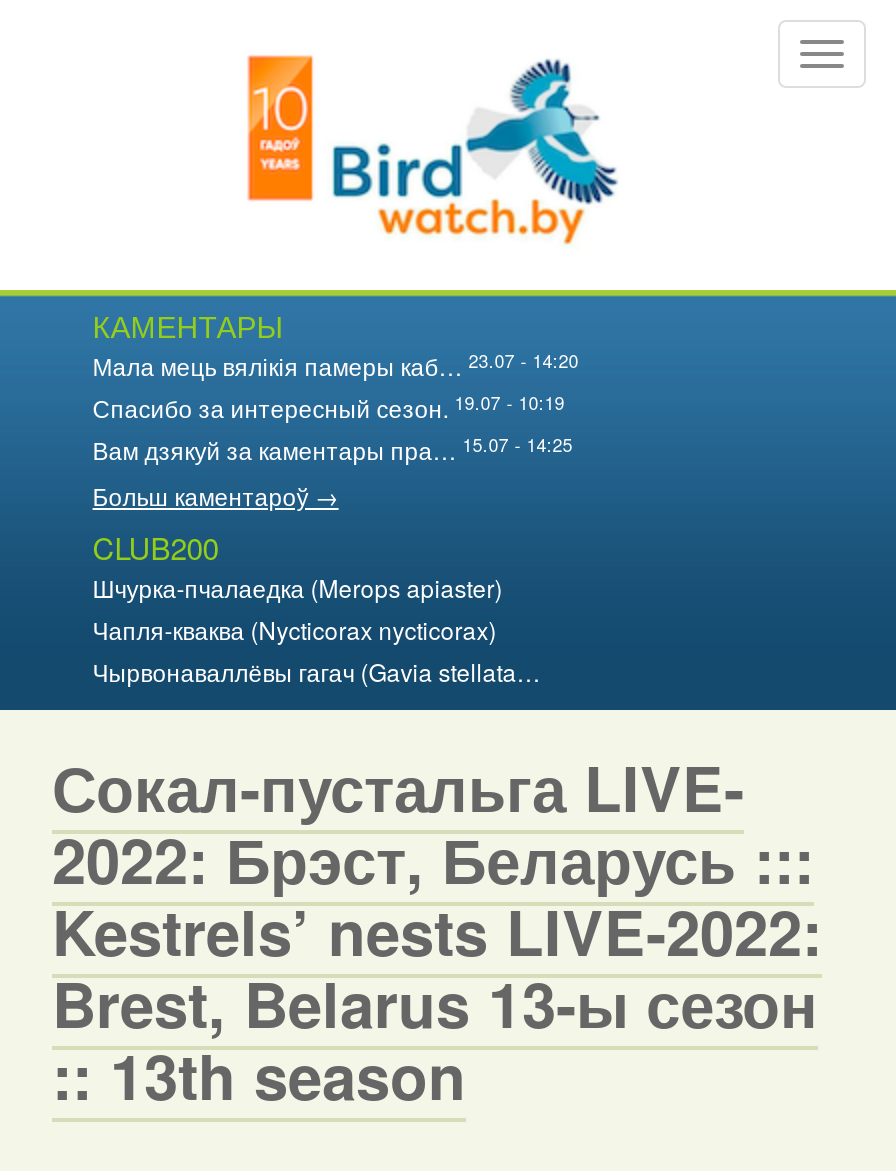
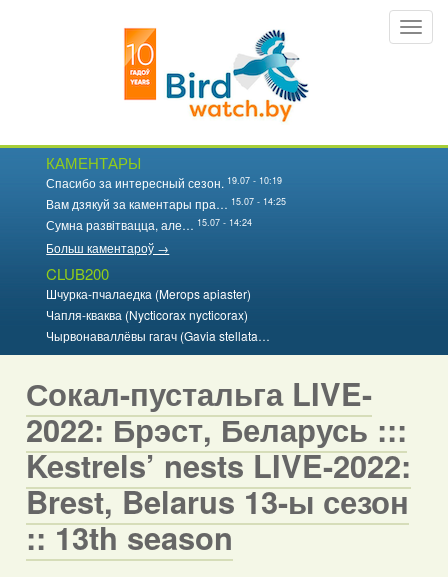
[93,347,579,382] Мала мець вялікія памеры каб… 23.07 - 14:20 -> none
moved [93,389,573,466] -> [46,173,286,212]: Спасибо за интересный сезон. 19.07 - 10:19 | Вам дзякуй за каментары пра… 15.07 - 14:25
none -> [46,215,252,233] Сумна развітвацца, але… 15.07 - 14:24

